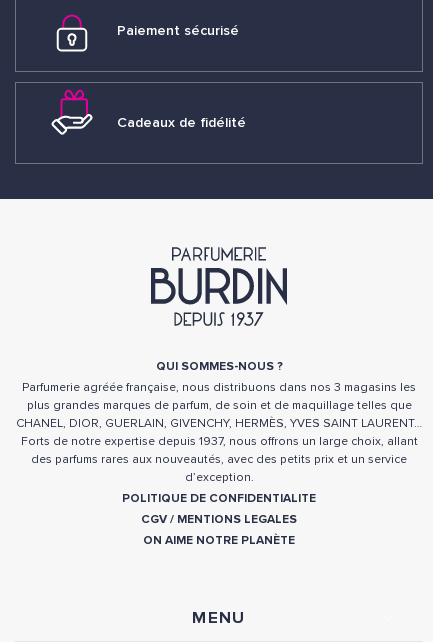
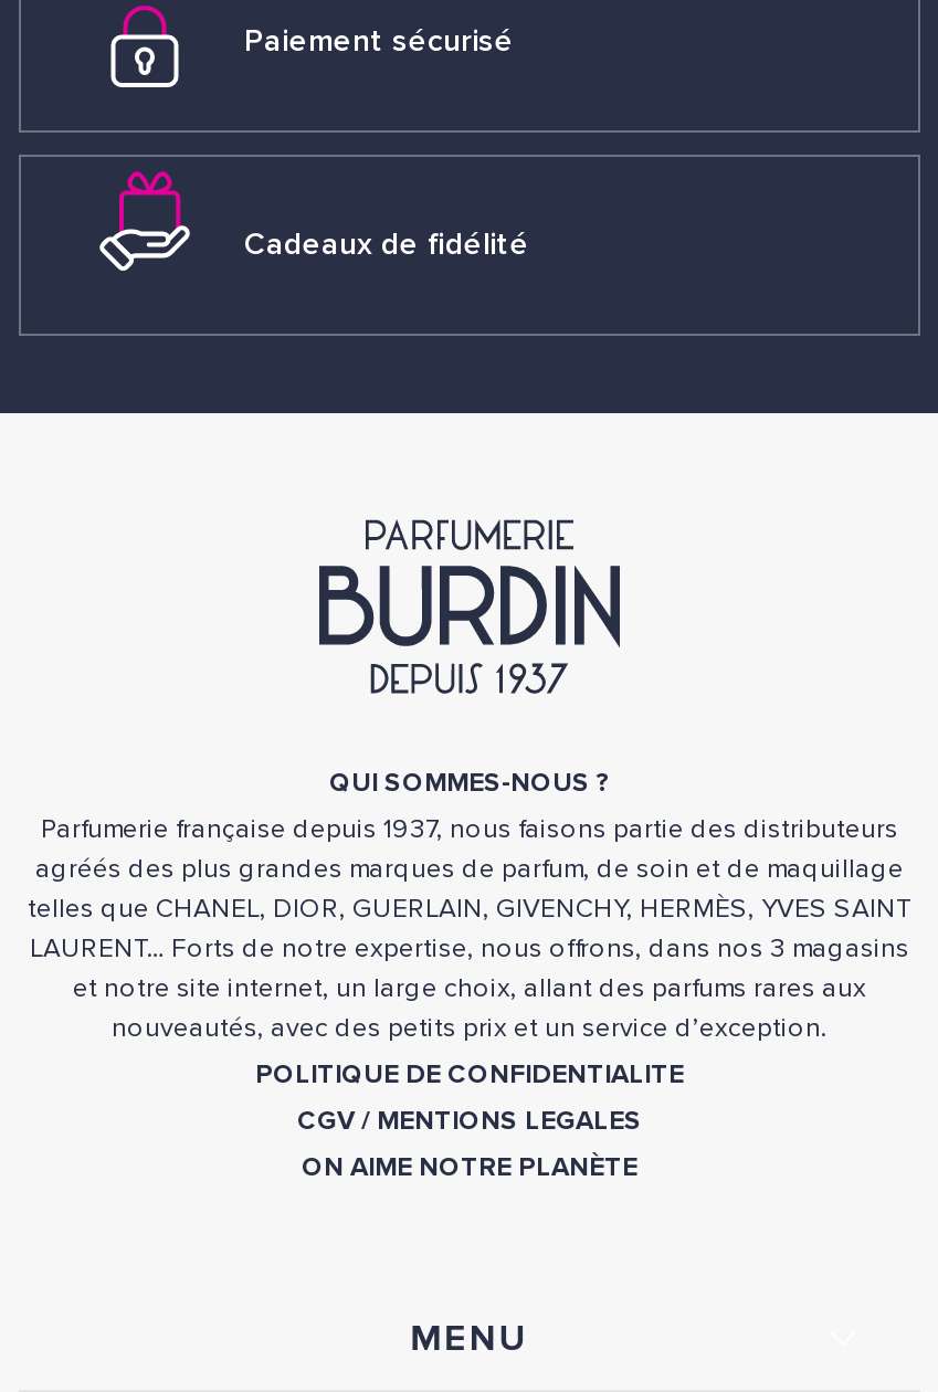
[16,380,422,485] Parfumerie agréée française, nous distribuons dans nos 3 magasins les | plus grandes marques de parfum, de soin et de maquillage telles que | CHANEL, DIOR, GUERLAIN, GIVENCHY, HERMÈS, YVES SAINT LAURENT… | Forts de notre expertise depuis 1937, nous offrons un large choix, allant | des parfums rares aux nouveautés, avec des petits prix et un service | d’exception. -> [28,814,911,1046] Parfumerie française depuis 1937, nous faisons partie des distributeurs | agréés des plus grandes marques de parfum, de soin et de maquillage | telles que CHANEL, DIOR, GUERLAIN, GIVENCHY, HERMÈS, YVES SAINT | LAURENT… Forts de notre expertise, nous offrons, dans nos 3 magasins | et notre site internet, un large choix, allant des parfums rares aux | nouveautés, avec des petits prix et un service d’exception.

